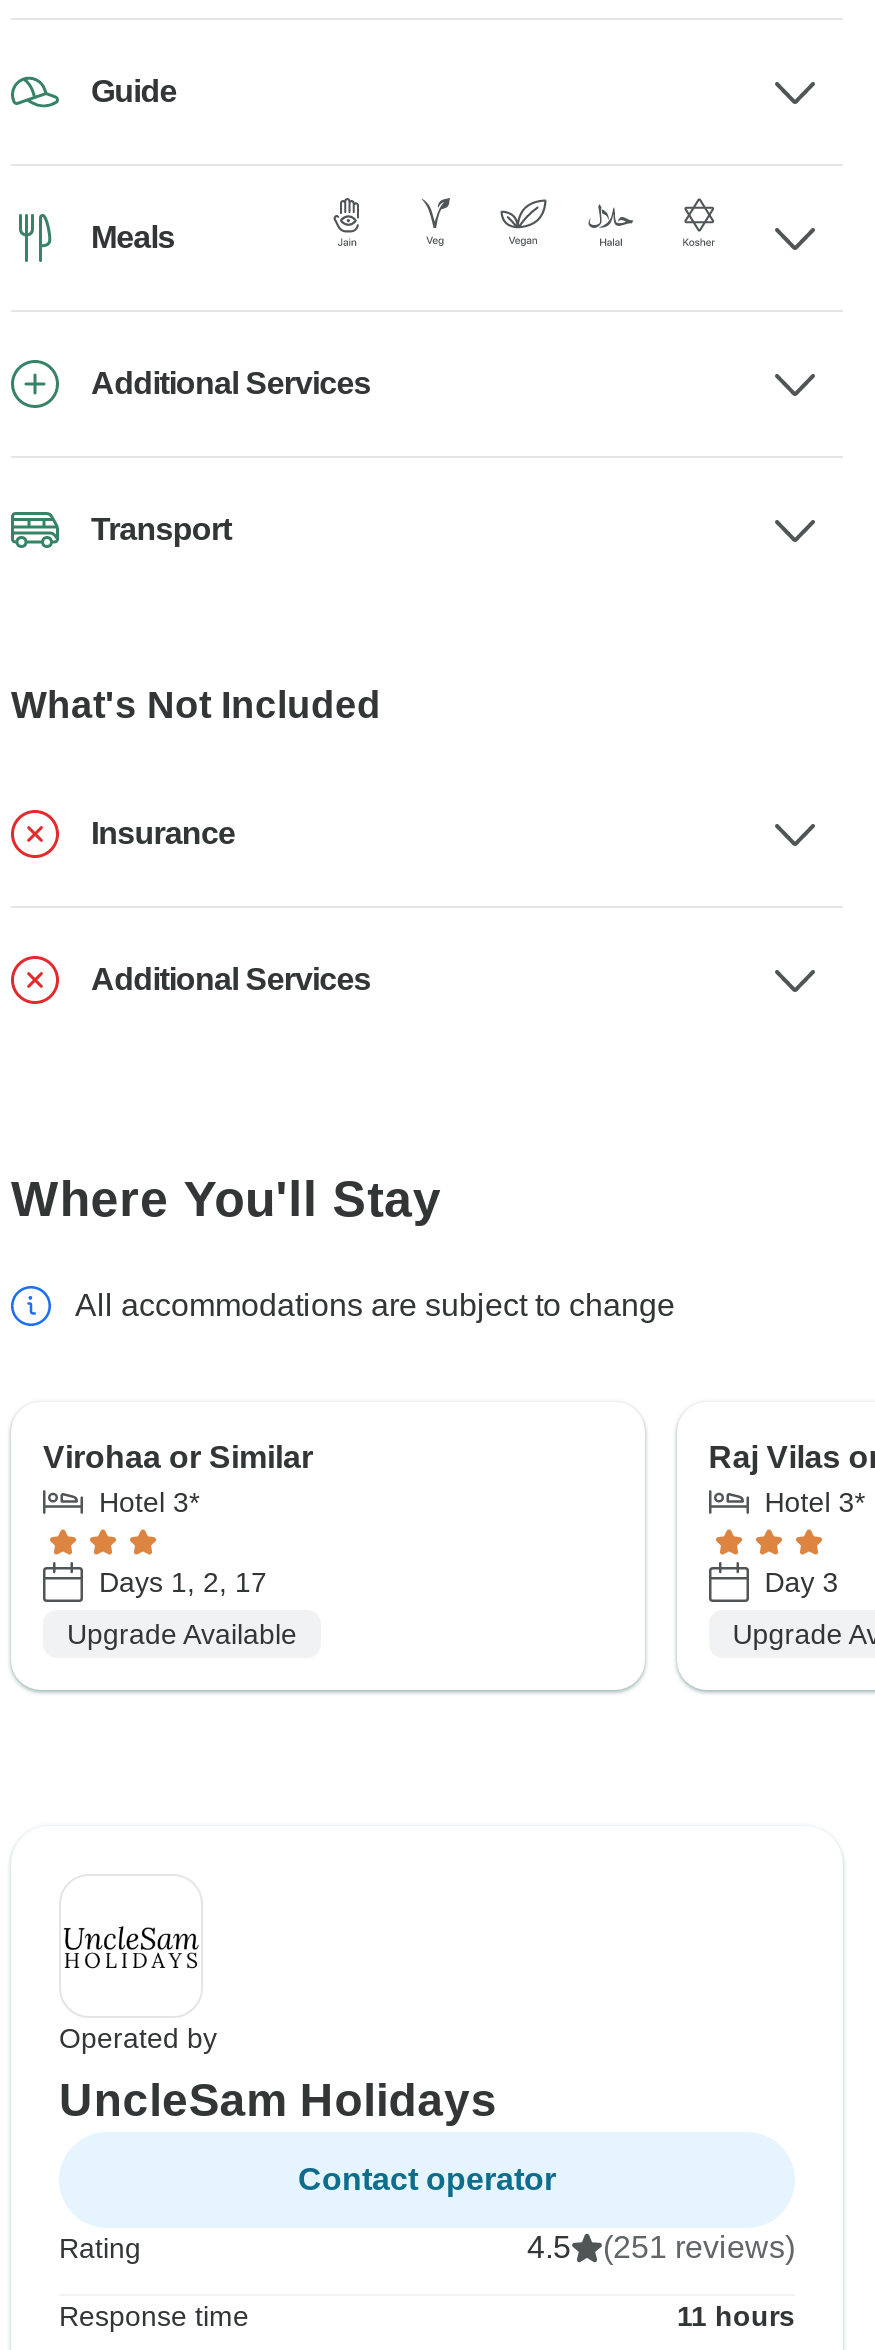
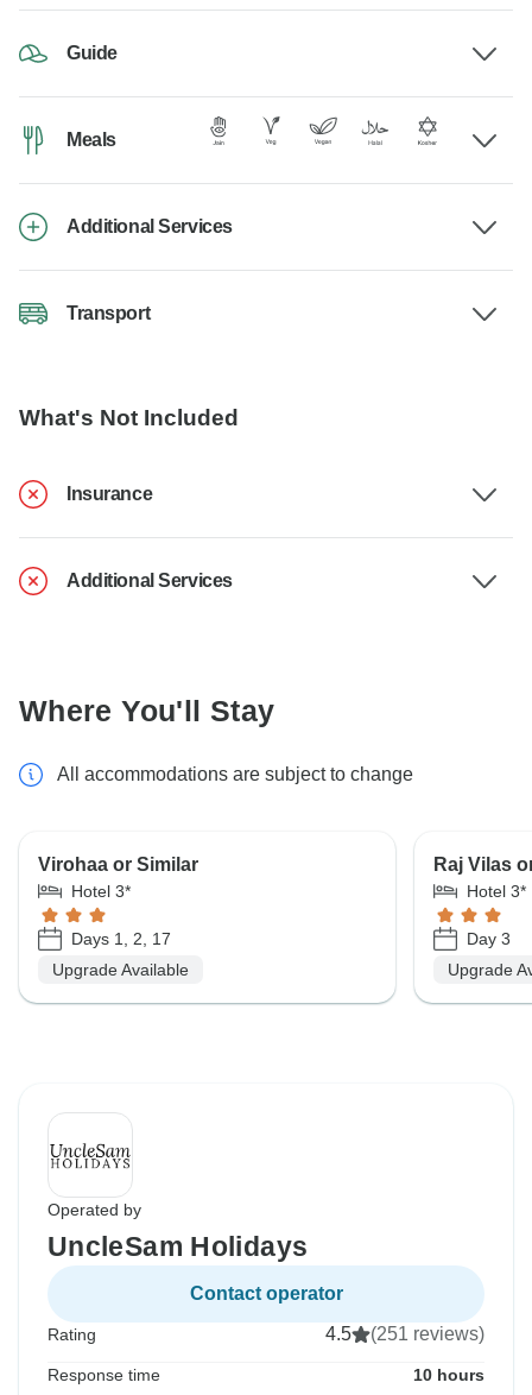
[677,2301,795,2333] 11 hours -> [413,1366,484,1385] 10 hours

